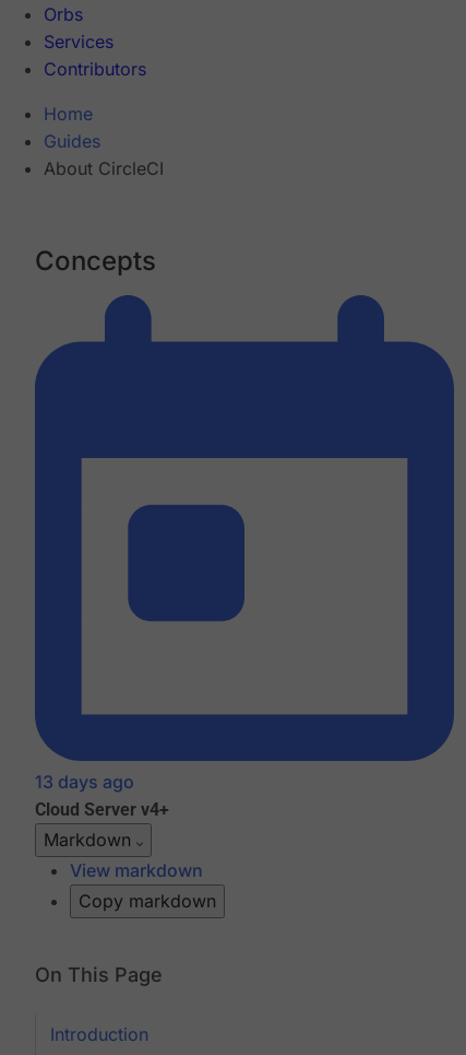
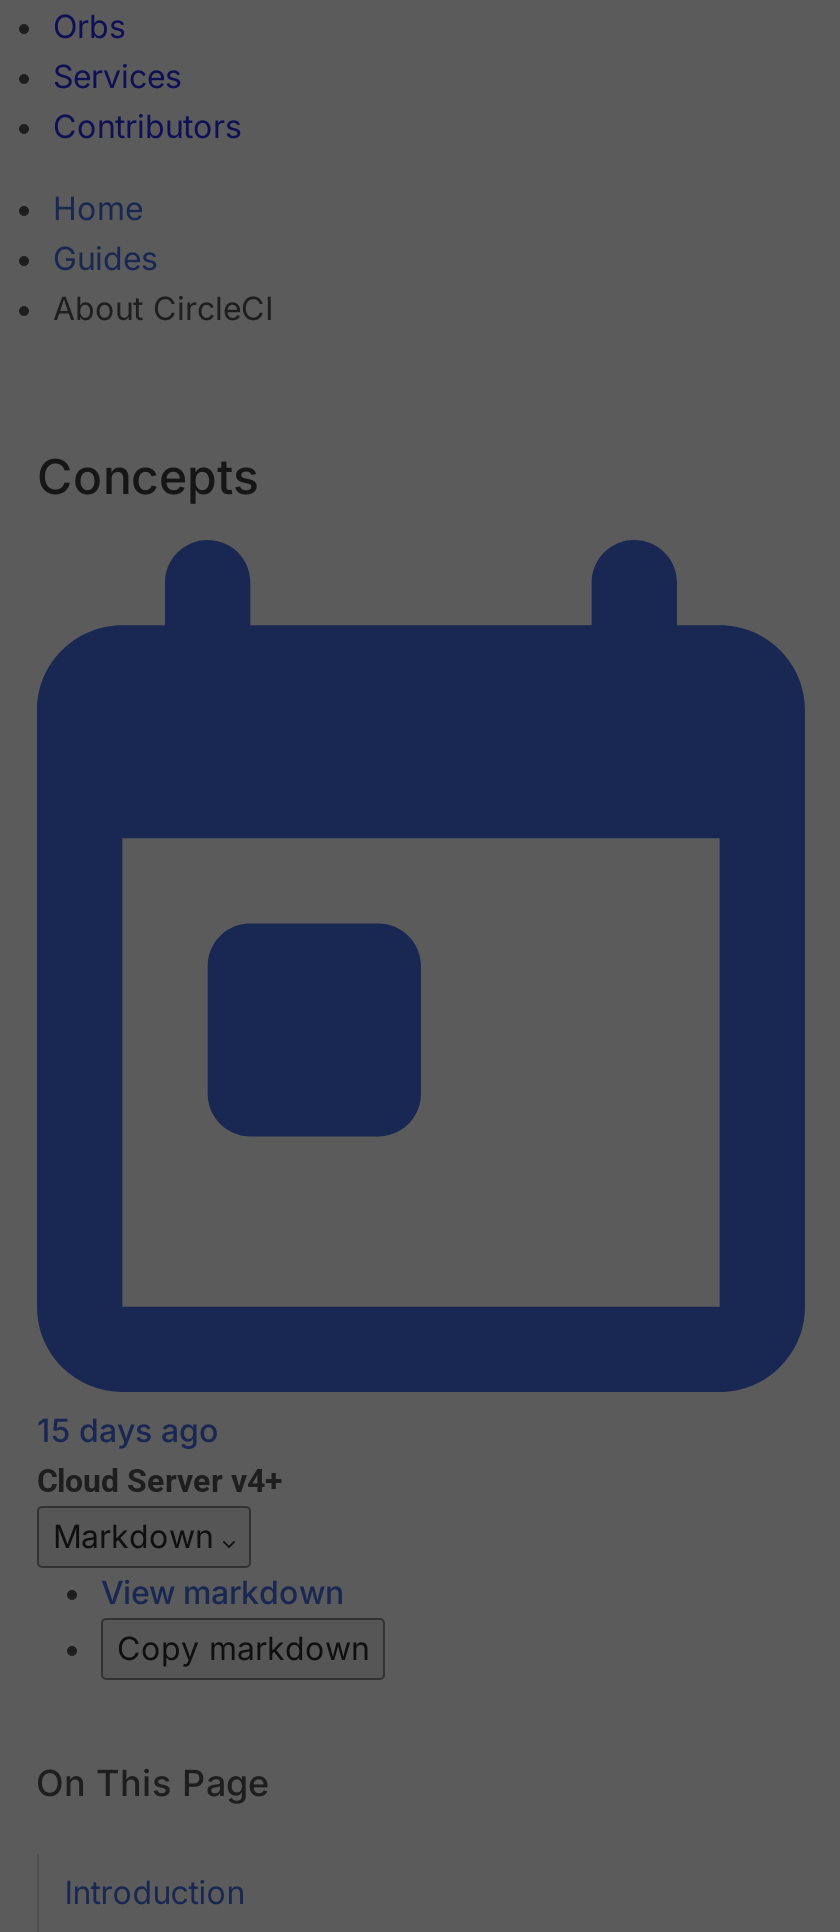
[35,771,134,793] 13 days ago -> [37,1411,219,1451] 15 days ago

